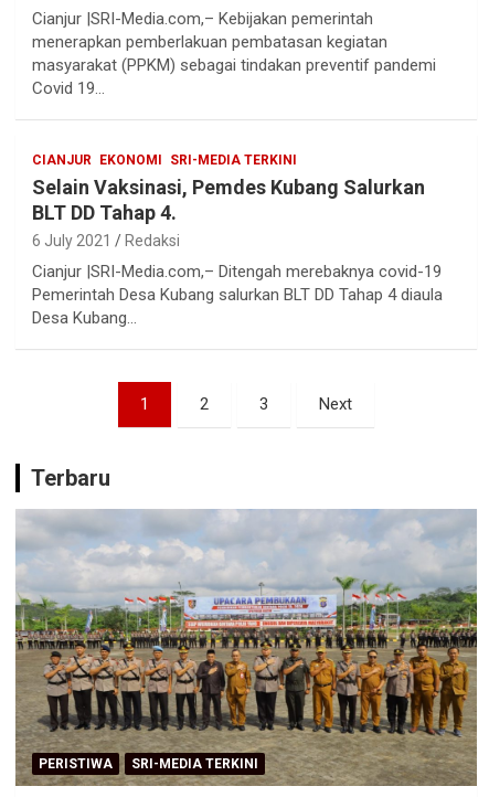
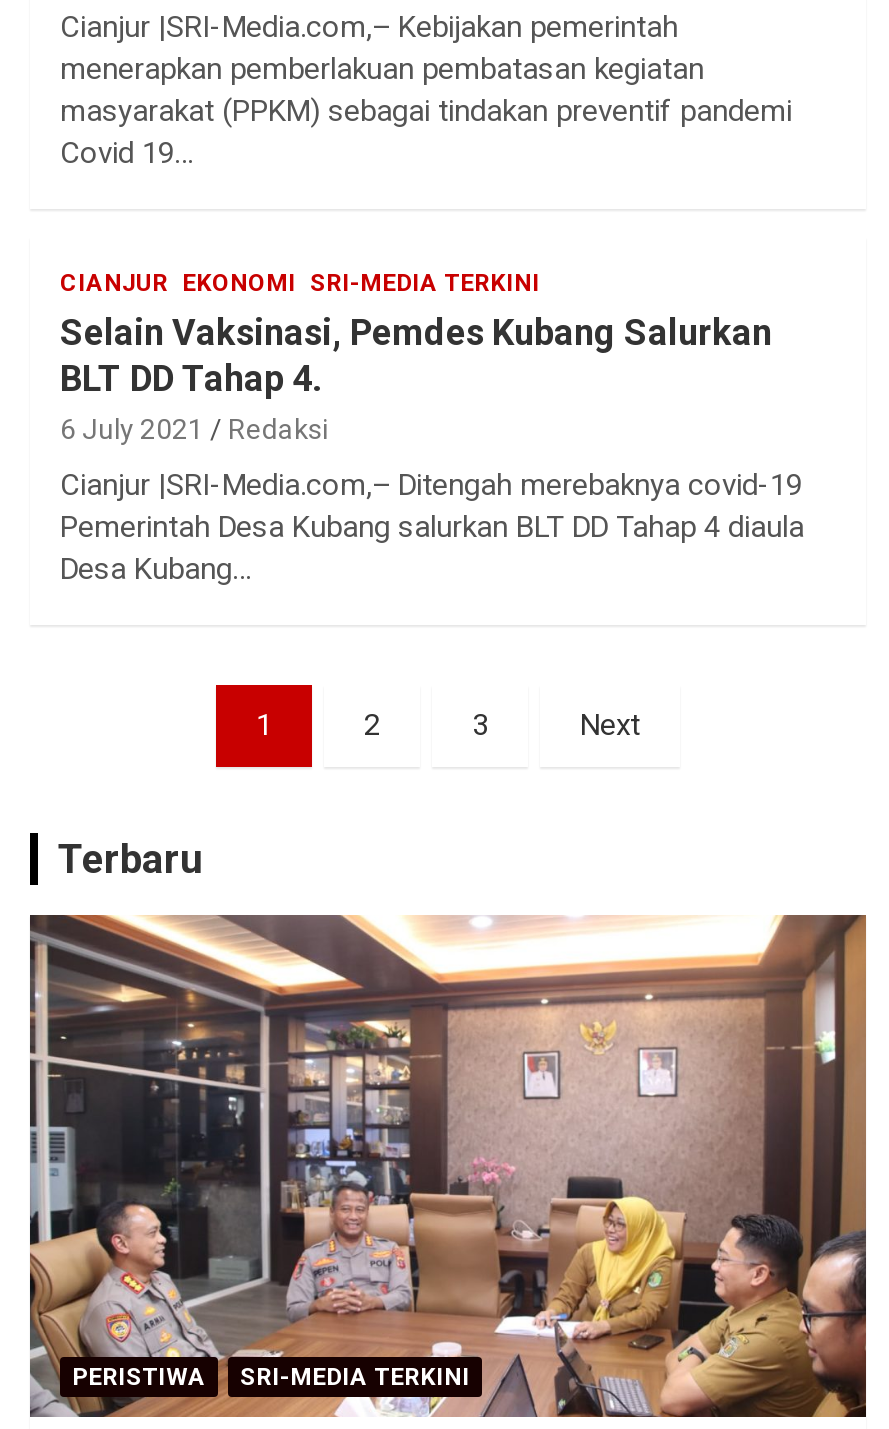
[14,509,478,787] [image] -> [28,913,868,1419] [image]

